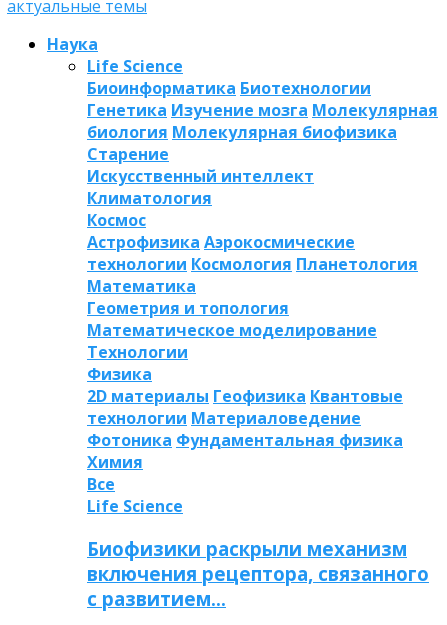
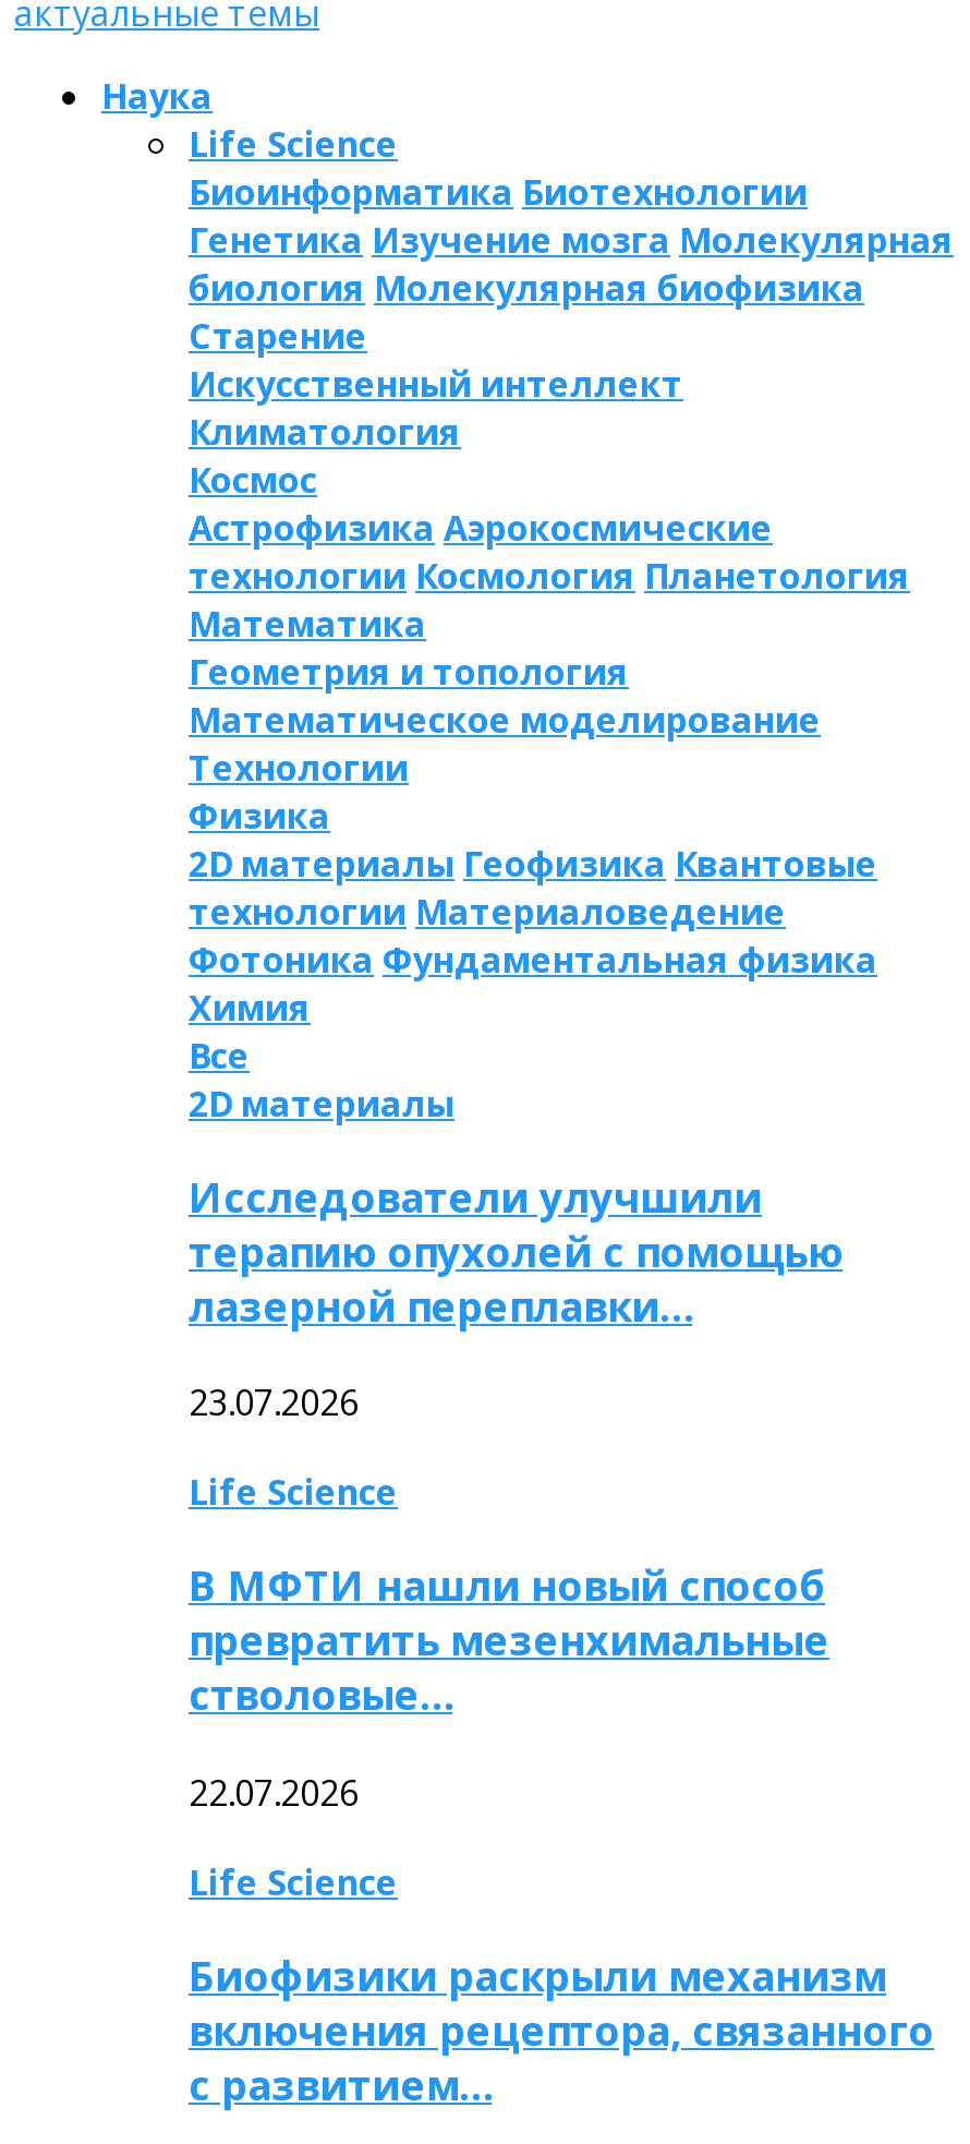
none -> [189,1080,842,1817] 2D материалы | Исследователи улучшили | терапию опухолей с помощью | лазерной переплавки… | 23.07.2026 | Life Science | В МФТИ нашли новый способ | превратить мезенхимальные | стволовые… | 22.07.2026

